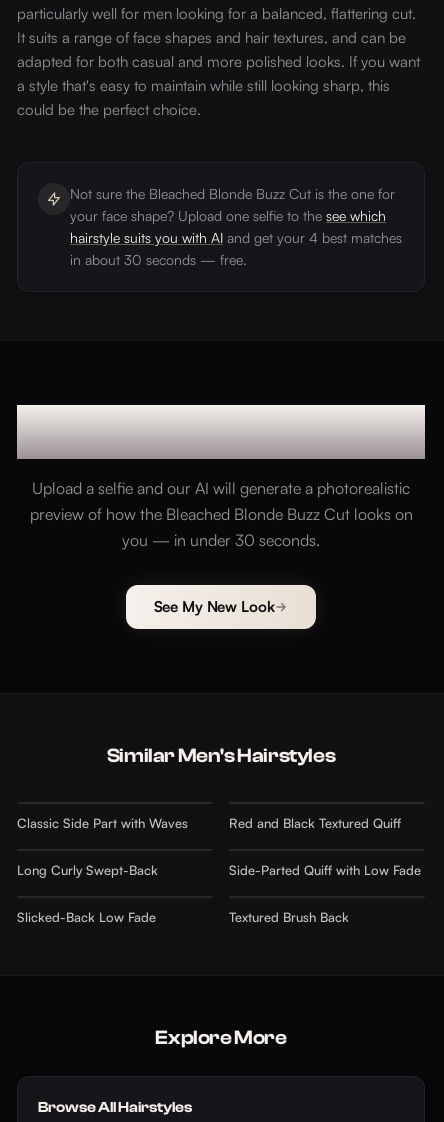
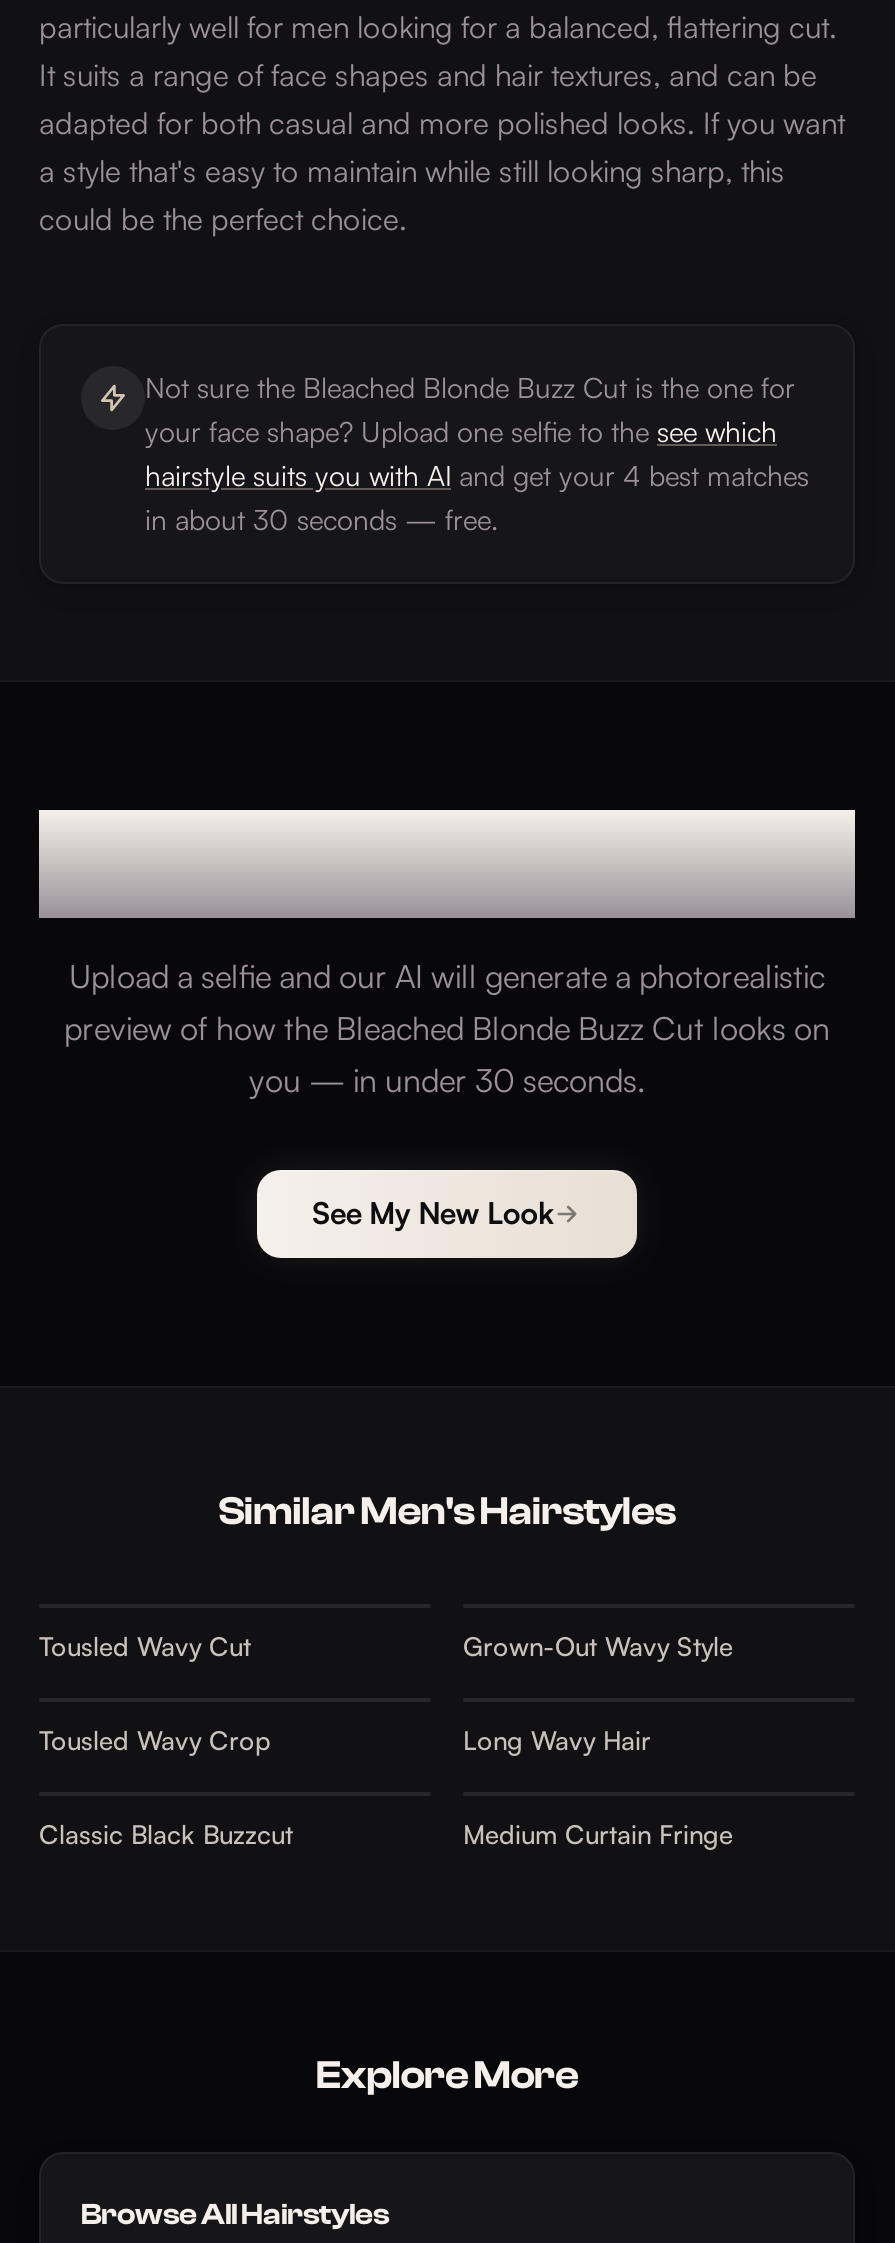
[17,815,401,831] Classic Side Part with Waves | Red and Black Textured Quiff -> [39,1630,733,1662] Tousled Wavy Cut | Grown-Out Wavy Style
[17,862,421,878] Long Curly Swept-Back | Side-Parted Quiff with Low Fade -> [39,1724,651,1756] Tousled Wavy Crop | Long Wavy Hair
[17,909,349,925] Slicked-Back Low Fade | Textured Brush Back -> [39,1818,733,1850] Classic Black Buzzcut | Medium Curtain Fringe

